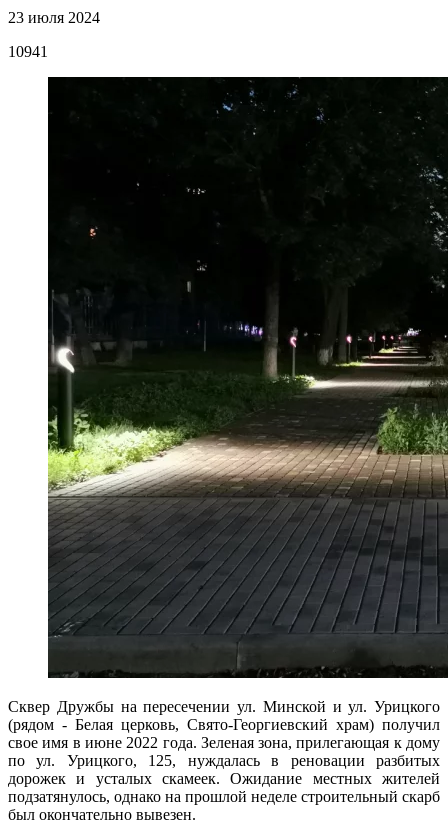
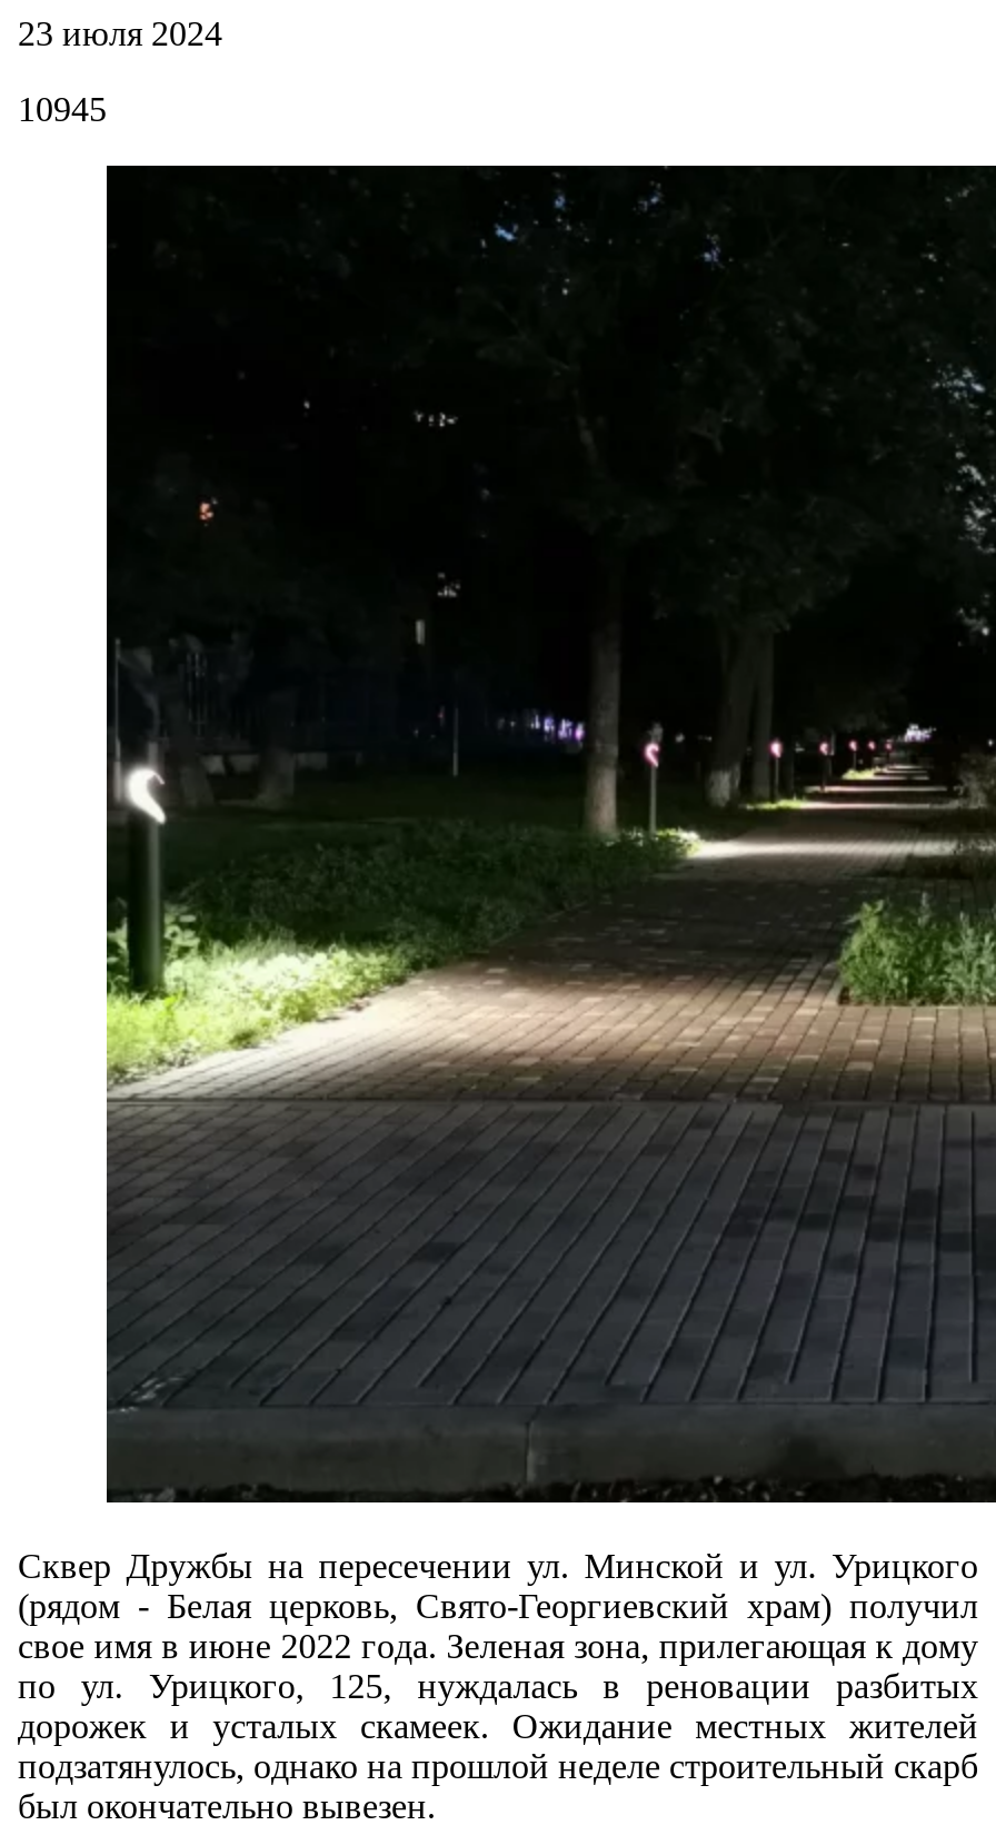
[8,43,48,60] 10941 -> [18,91,107,128] 10945

